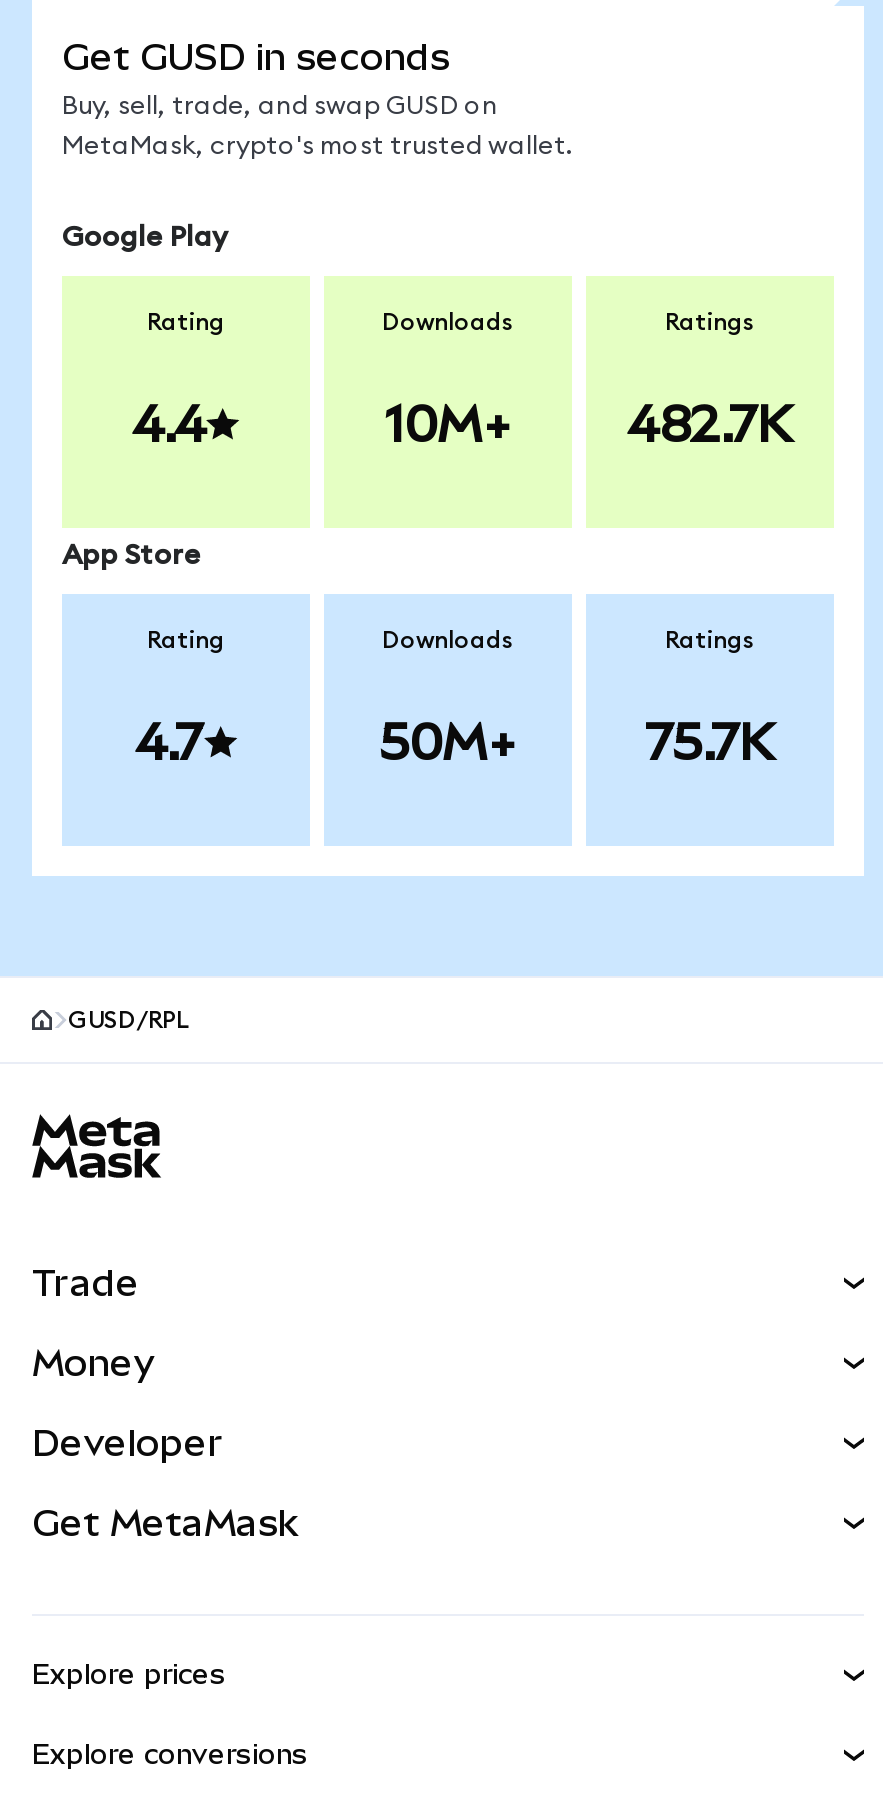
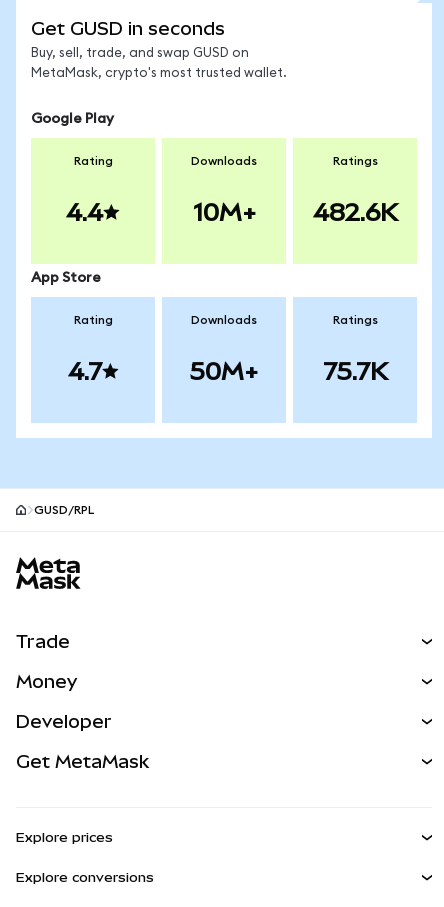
[627,396,793,452] 482.7K -> [312,198,397,226] 482.6K

